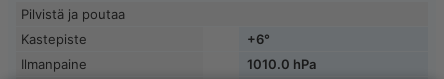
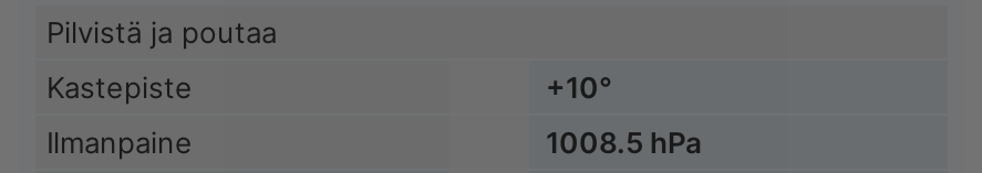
[246,31,269,47] +6° -> [546,69,612,104] +10°
[246,56,315,72] 1010.0 hPa -> [546,124,701,159] 1008.5 hPa

